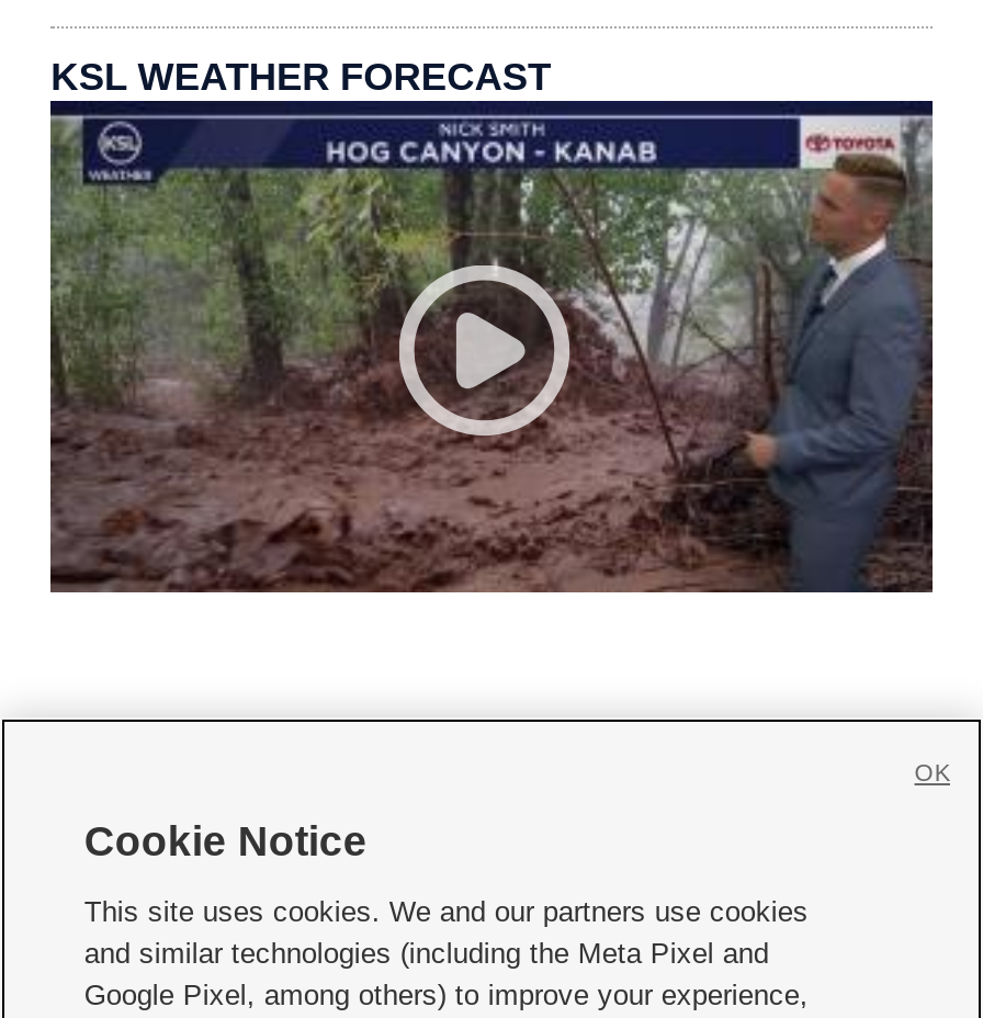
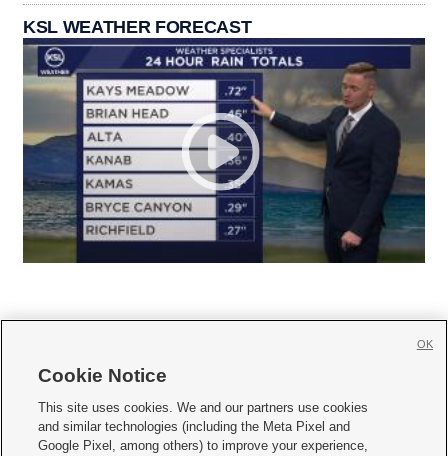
[50,100,933,596] [image] -> [23,37,425,264] [image]

